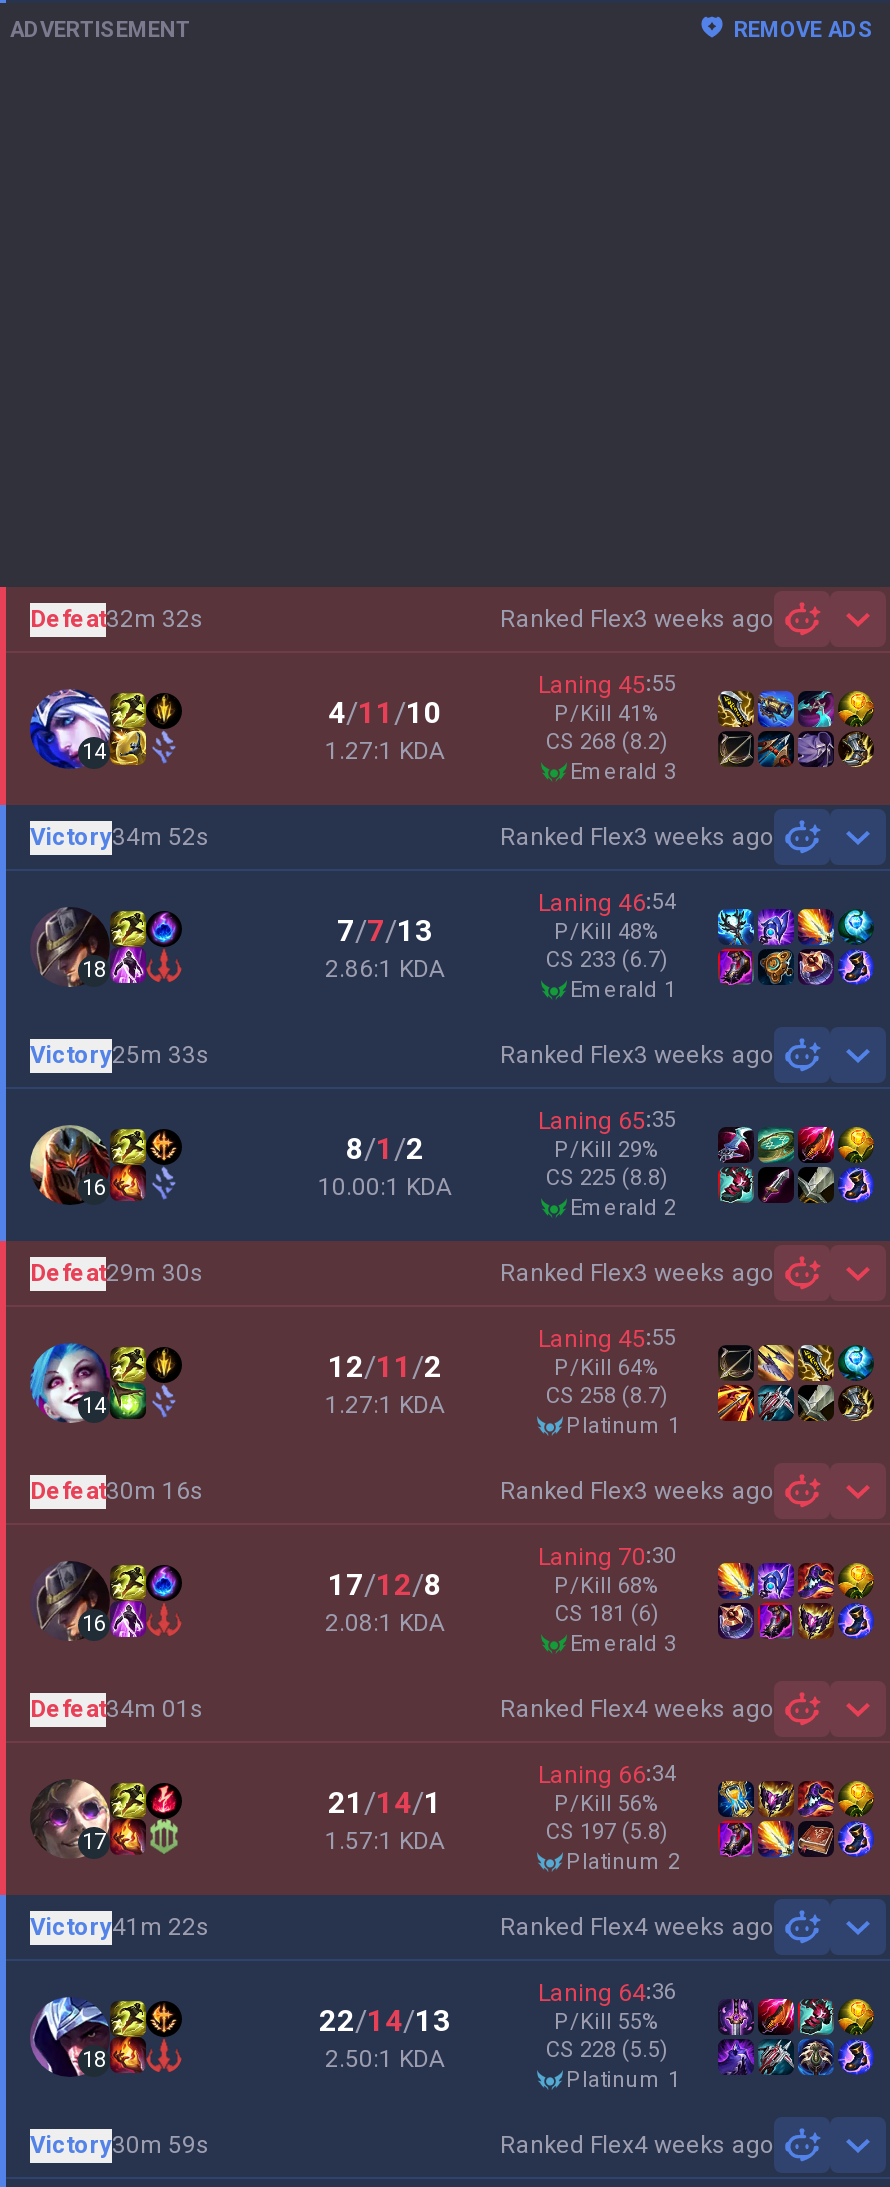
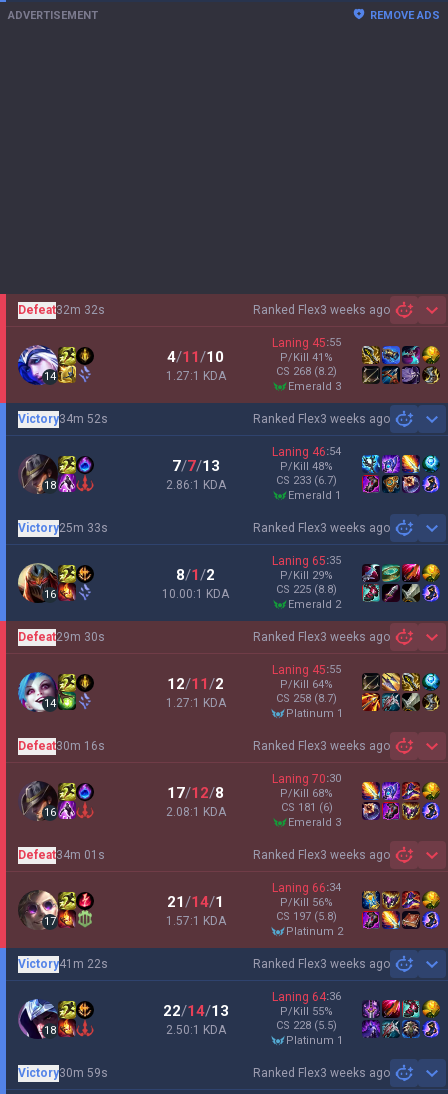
[500,1694,774,1723] Ranked Flex4 weeks ago -> [253,847,390,862] Ranked Flex3 weeks ago
[500,1912,774,1941] Ranked Flex4 weeks ago -> [253,956,390,971] Ranked Flex3 weeks ago
[500,2130,774,2159] Ranked Flex4 weeks ago -> [253,1065,390,1080] Ranked Flex3 weeks ago

